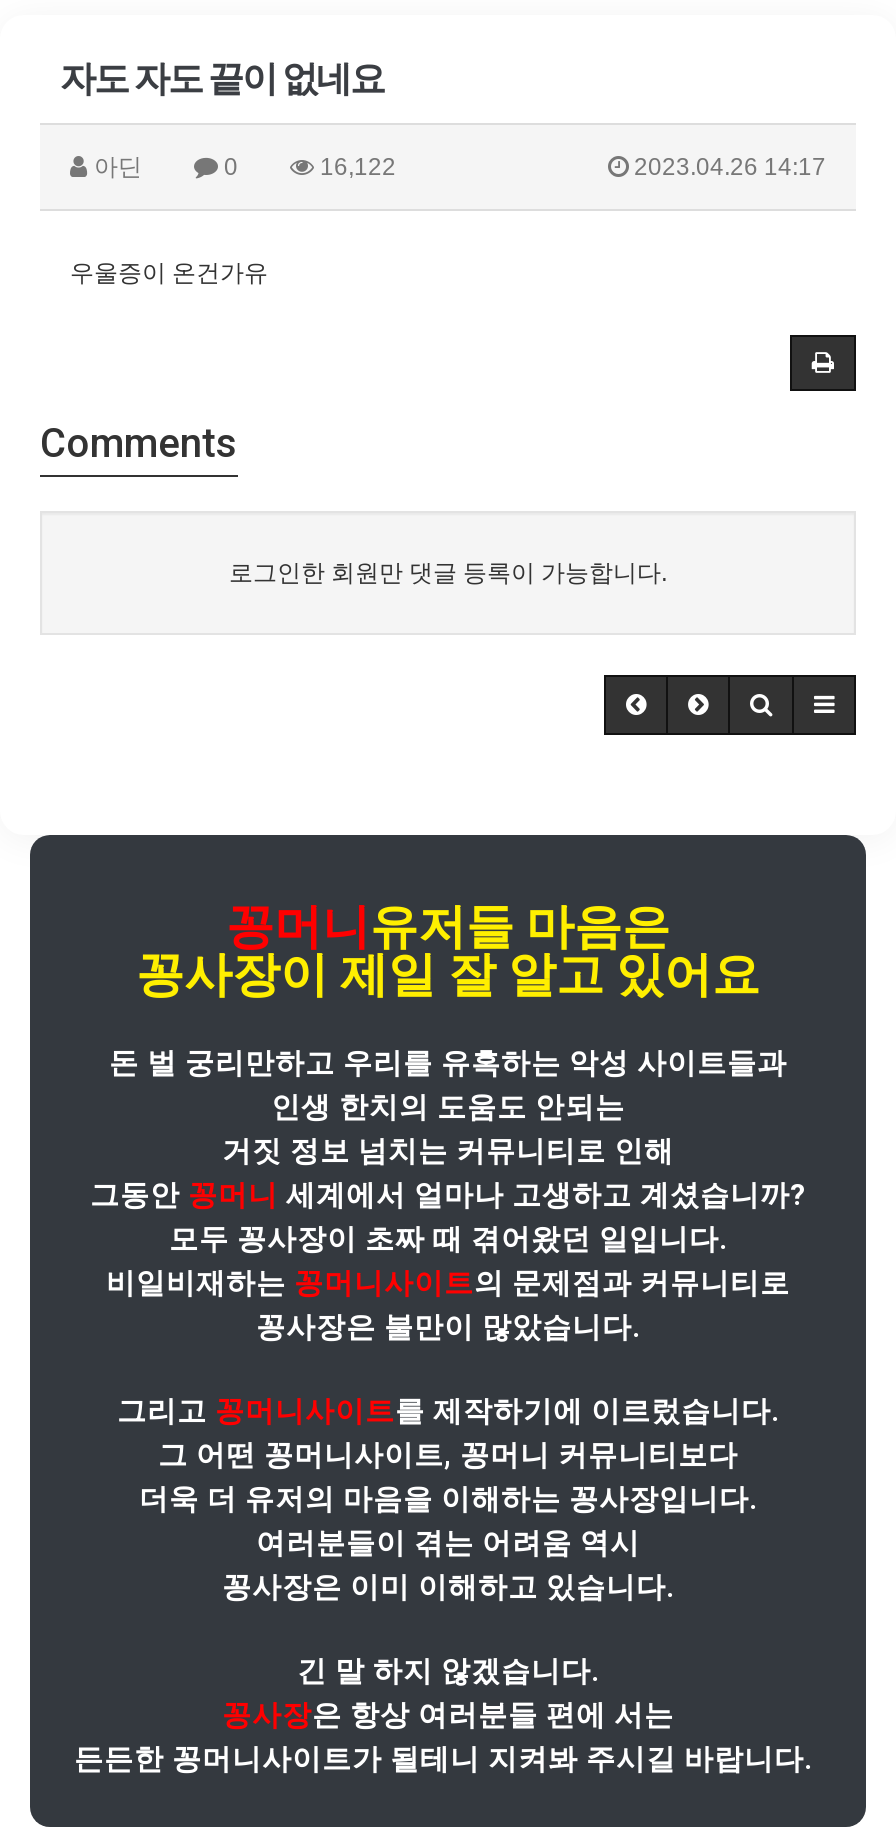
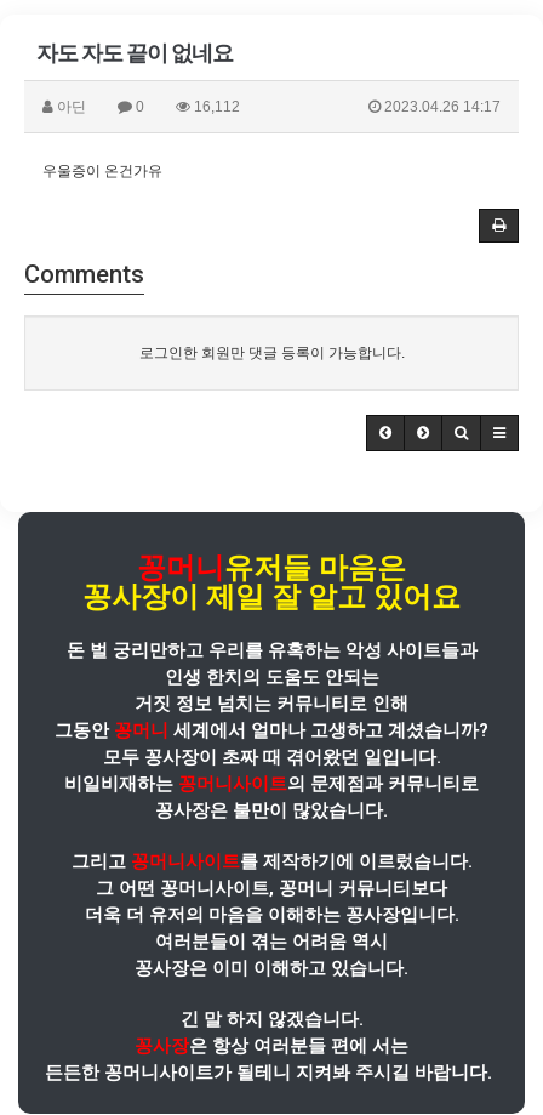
[314,153,396,181] 16,122 -> [190,98,240,115] 16,112

